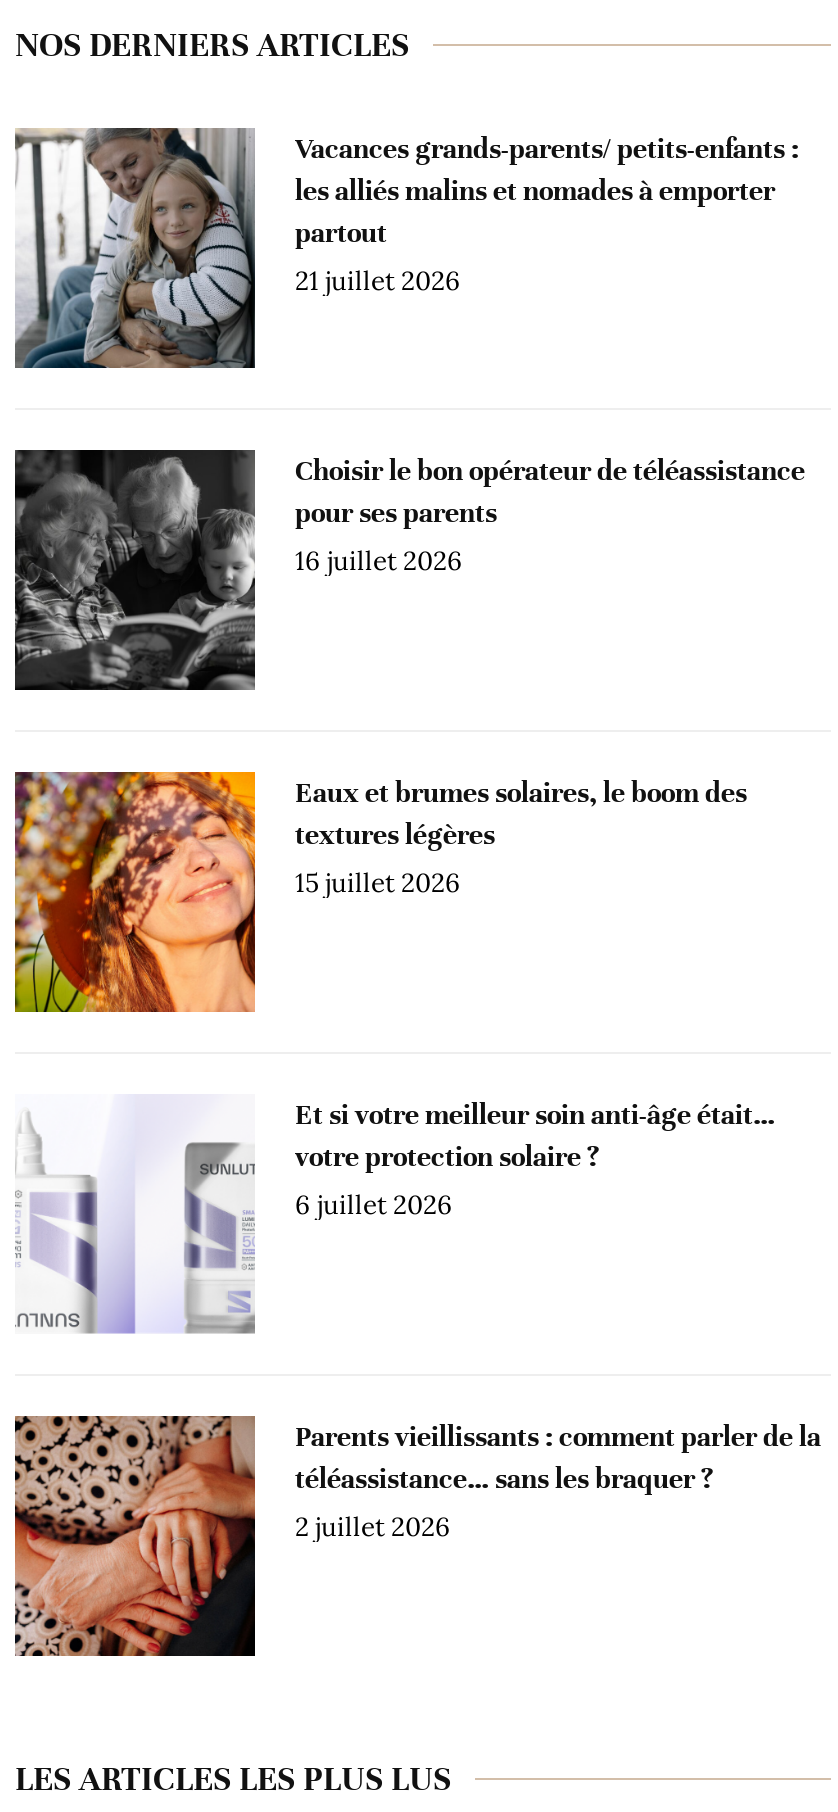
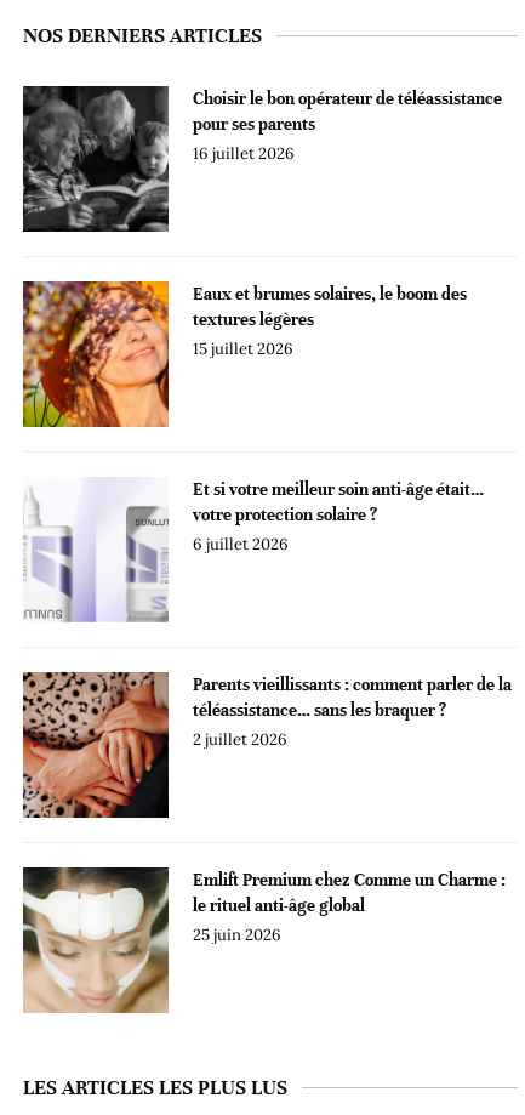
[15,128,799,370] [image] | Vacances grands-parents/ petits-enfants : | les alliés malins et nomades à emporter | partout | 21 juillet 2026 -> none
moved [11,453,821,1543] -> [21,88,512,749]: [image] | Choisir le bon opérateur de téléassistance | pour ses parents | ... | téléassistance… sans les braquer ? | 2 juillet 2026
none -> [22,866,506,1014] [image] | Emlift Premium chez Comme un Charme : | le rituel anti-âge global | 25 juin 2026

